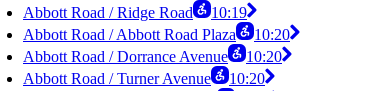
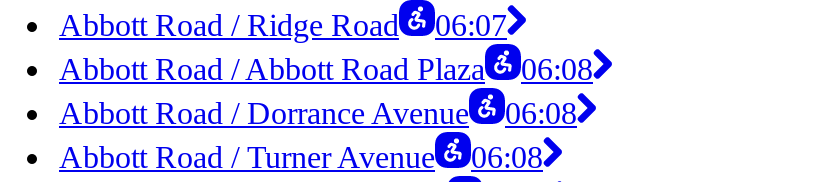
[23,4,247,21] Abbott Road / Ridge Road 10:19 -> [59,8,507,42] Abbott Road / Ridge Road 06:07
[23,26,290,43] Abbott Road / Abbott Road Plaza 10:20 -> [59,52,593,86] Abbott Road / Abbott Road Plaza 06:08
[23,48,282,65] Abbott Road / Dorrance Avenue 10:20 -> [59,96,577,130] Abbott Road / Dorrance Avenue 06:08
[23,70,265,87] Abbott Road / Turner Avenue 10:20 -> [59,140,543,174] Abbott Road / Turner Avenue 06:08

